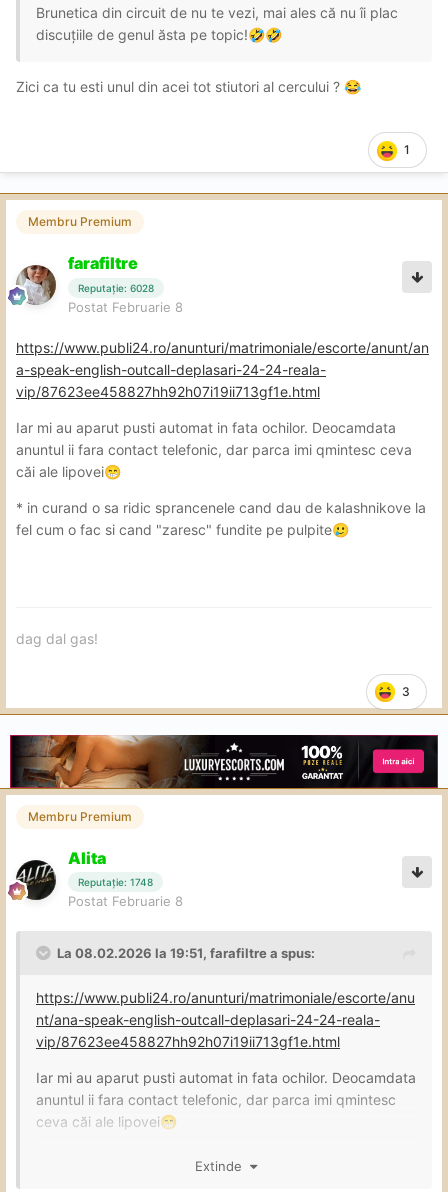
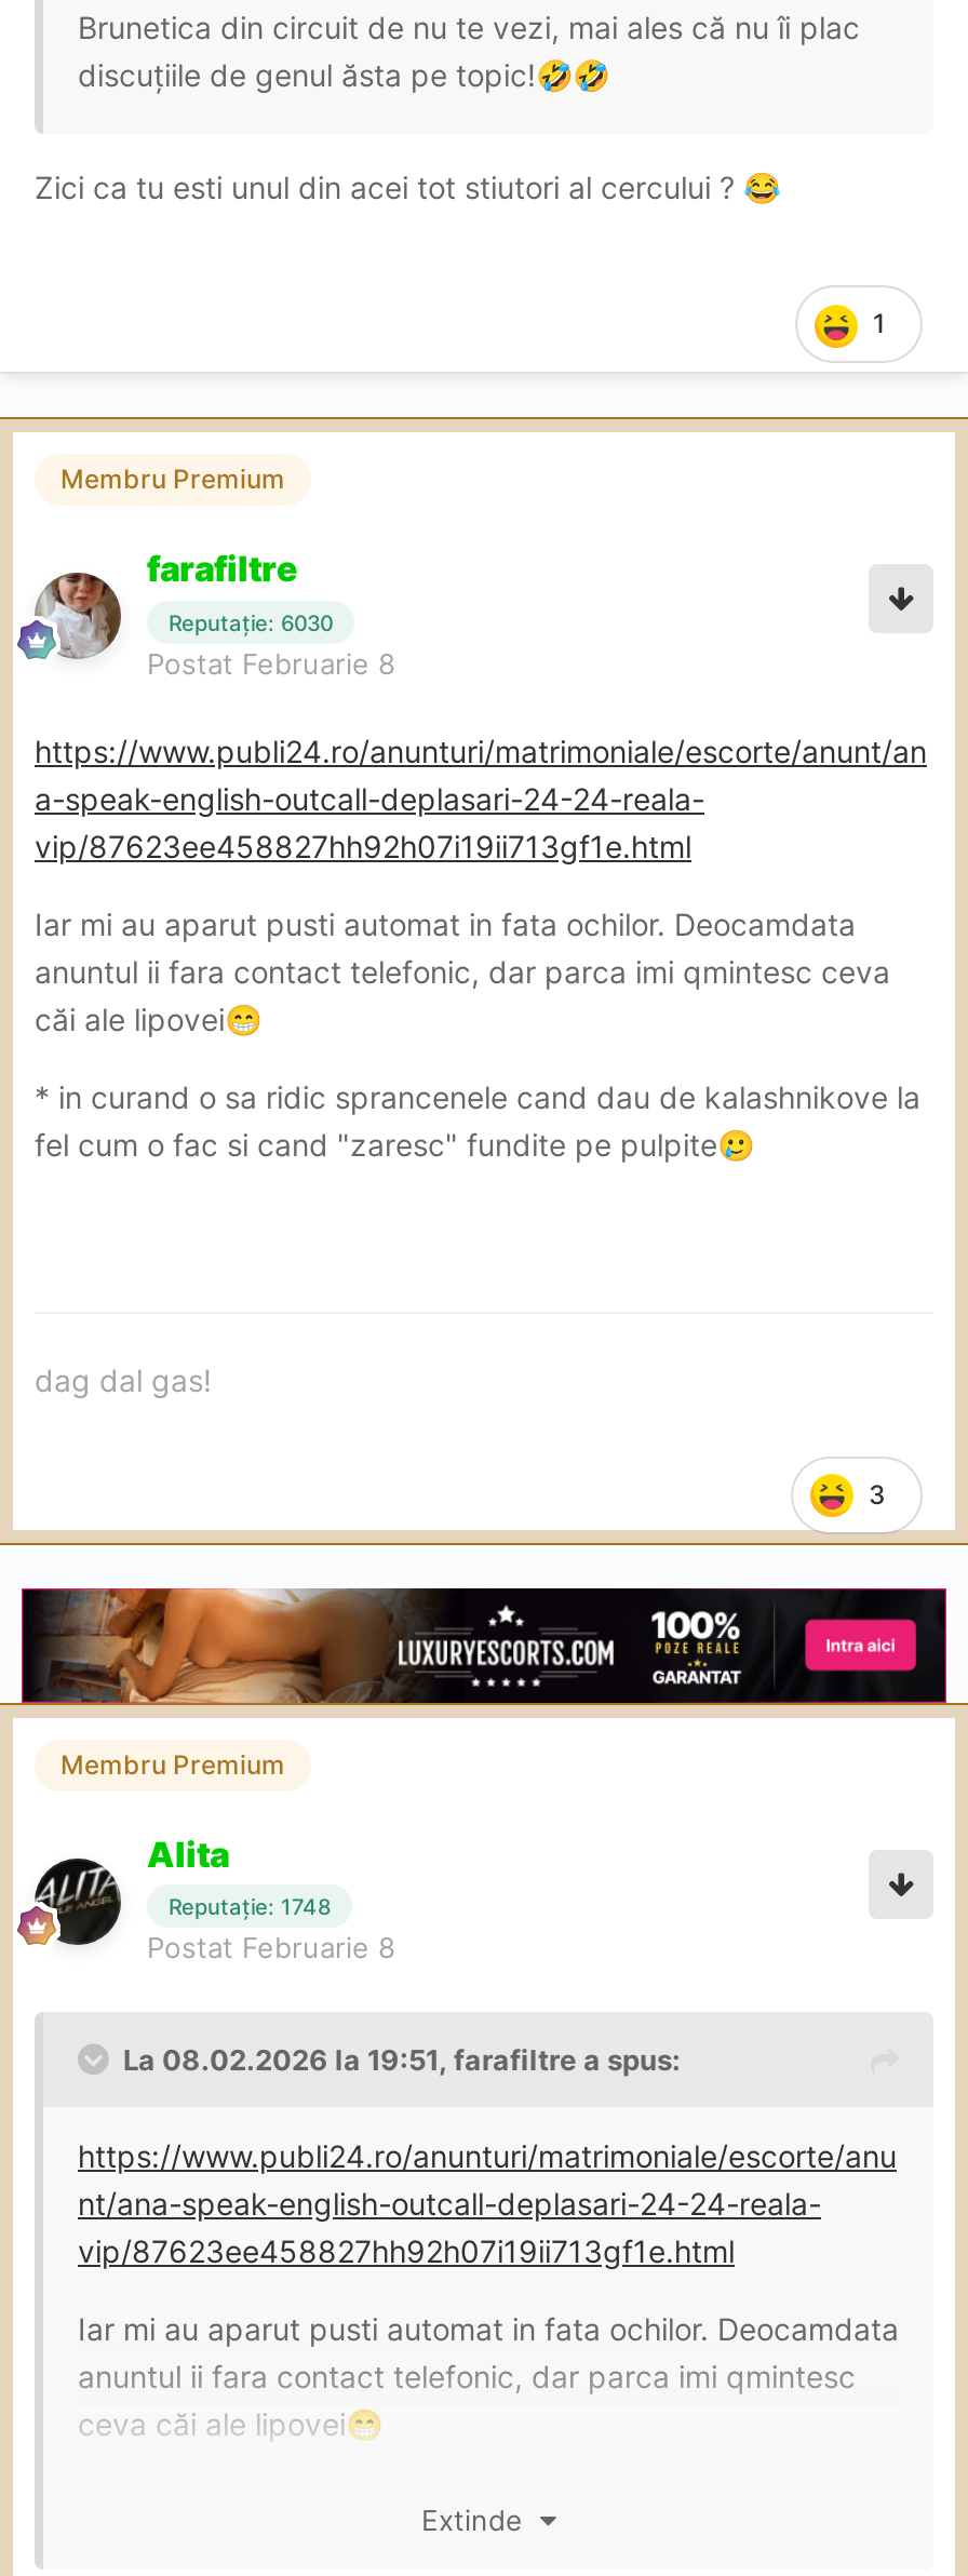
[78,282,154,294] Reputație: 6028 -> [169,609,333,634] Reputație: 6030

